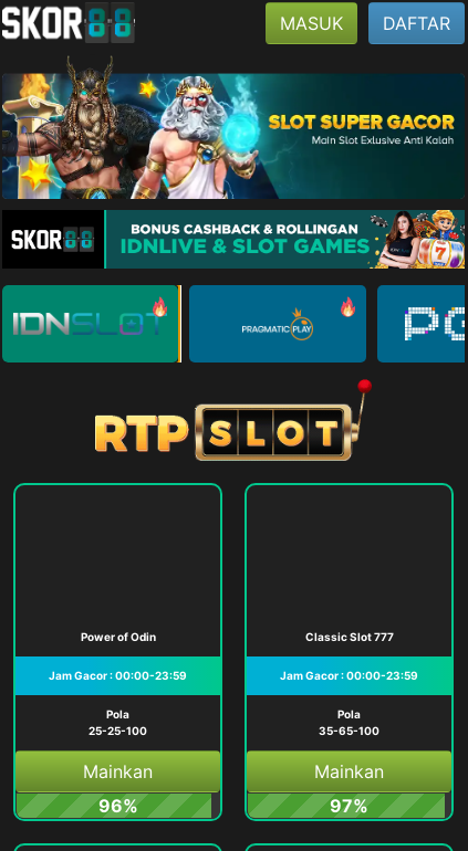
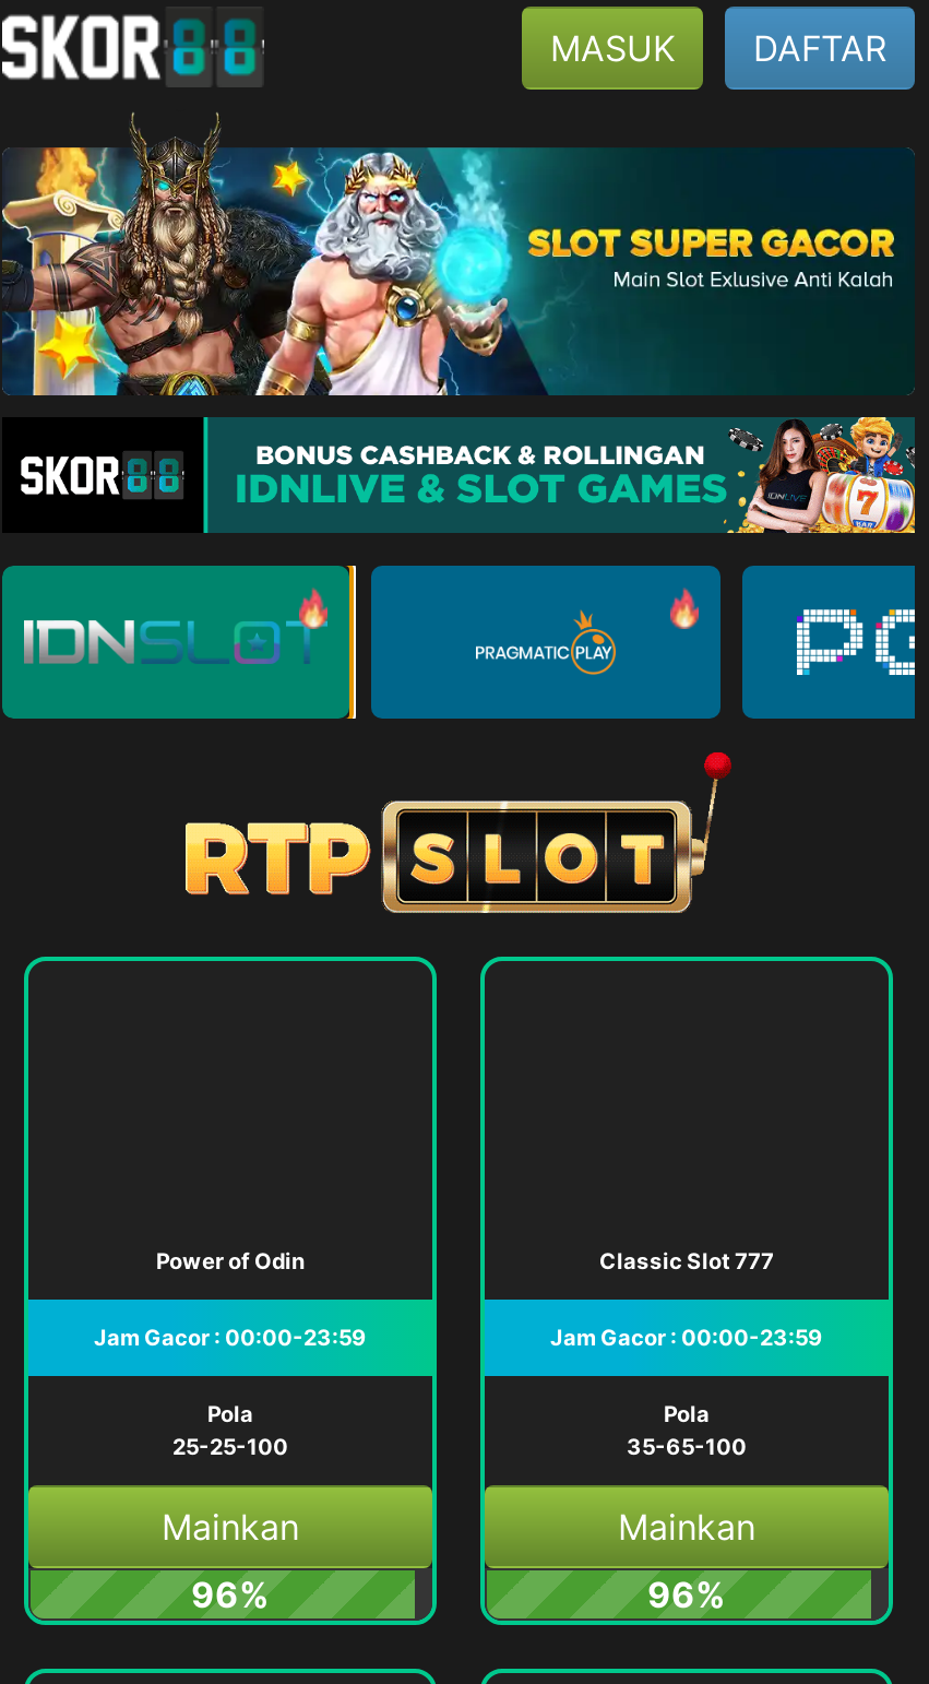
[330,794,368,817] 97% -> [647,1572,726,1616] 96%

